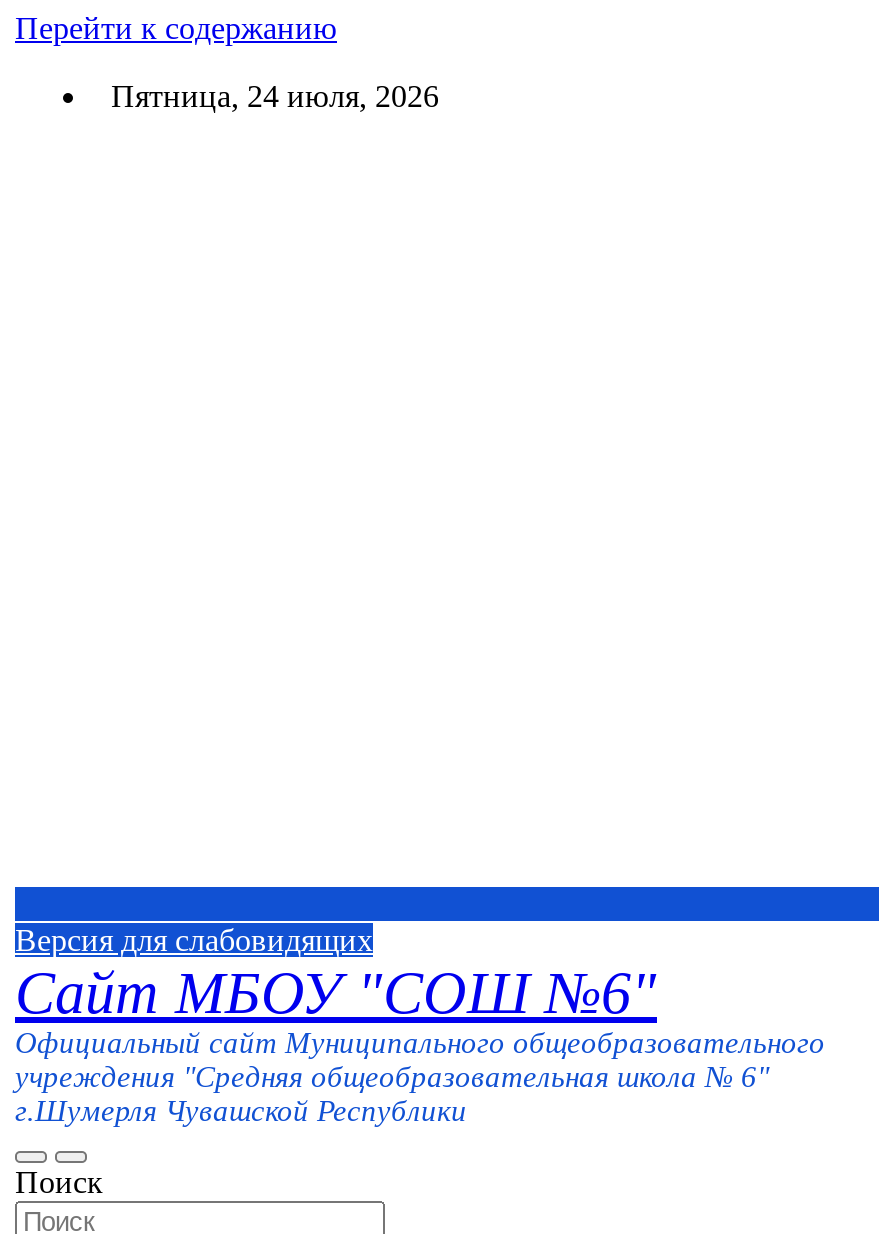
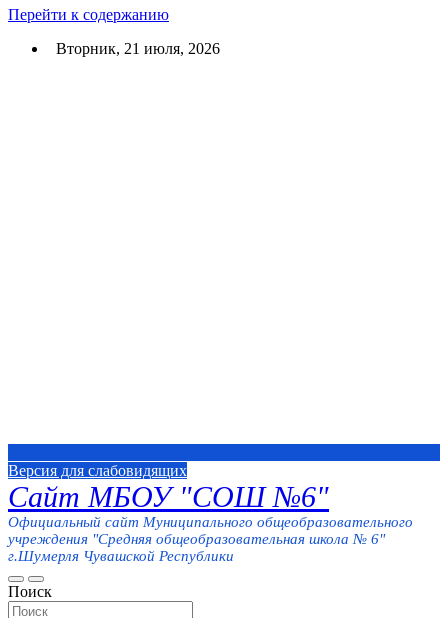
[95,79,439,113] Пятница, 24 июля, 2026 -> [48,40,220,57] Вторник, 21 июля, 2026

